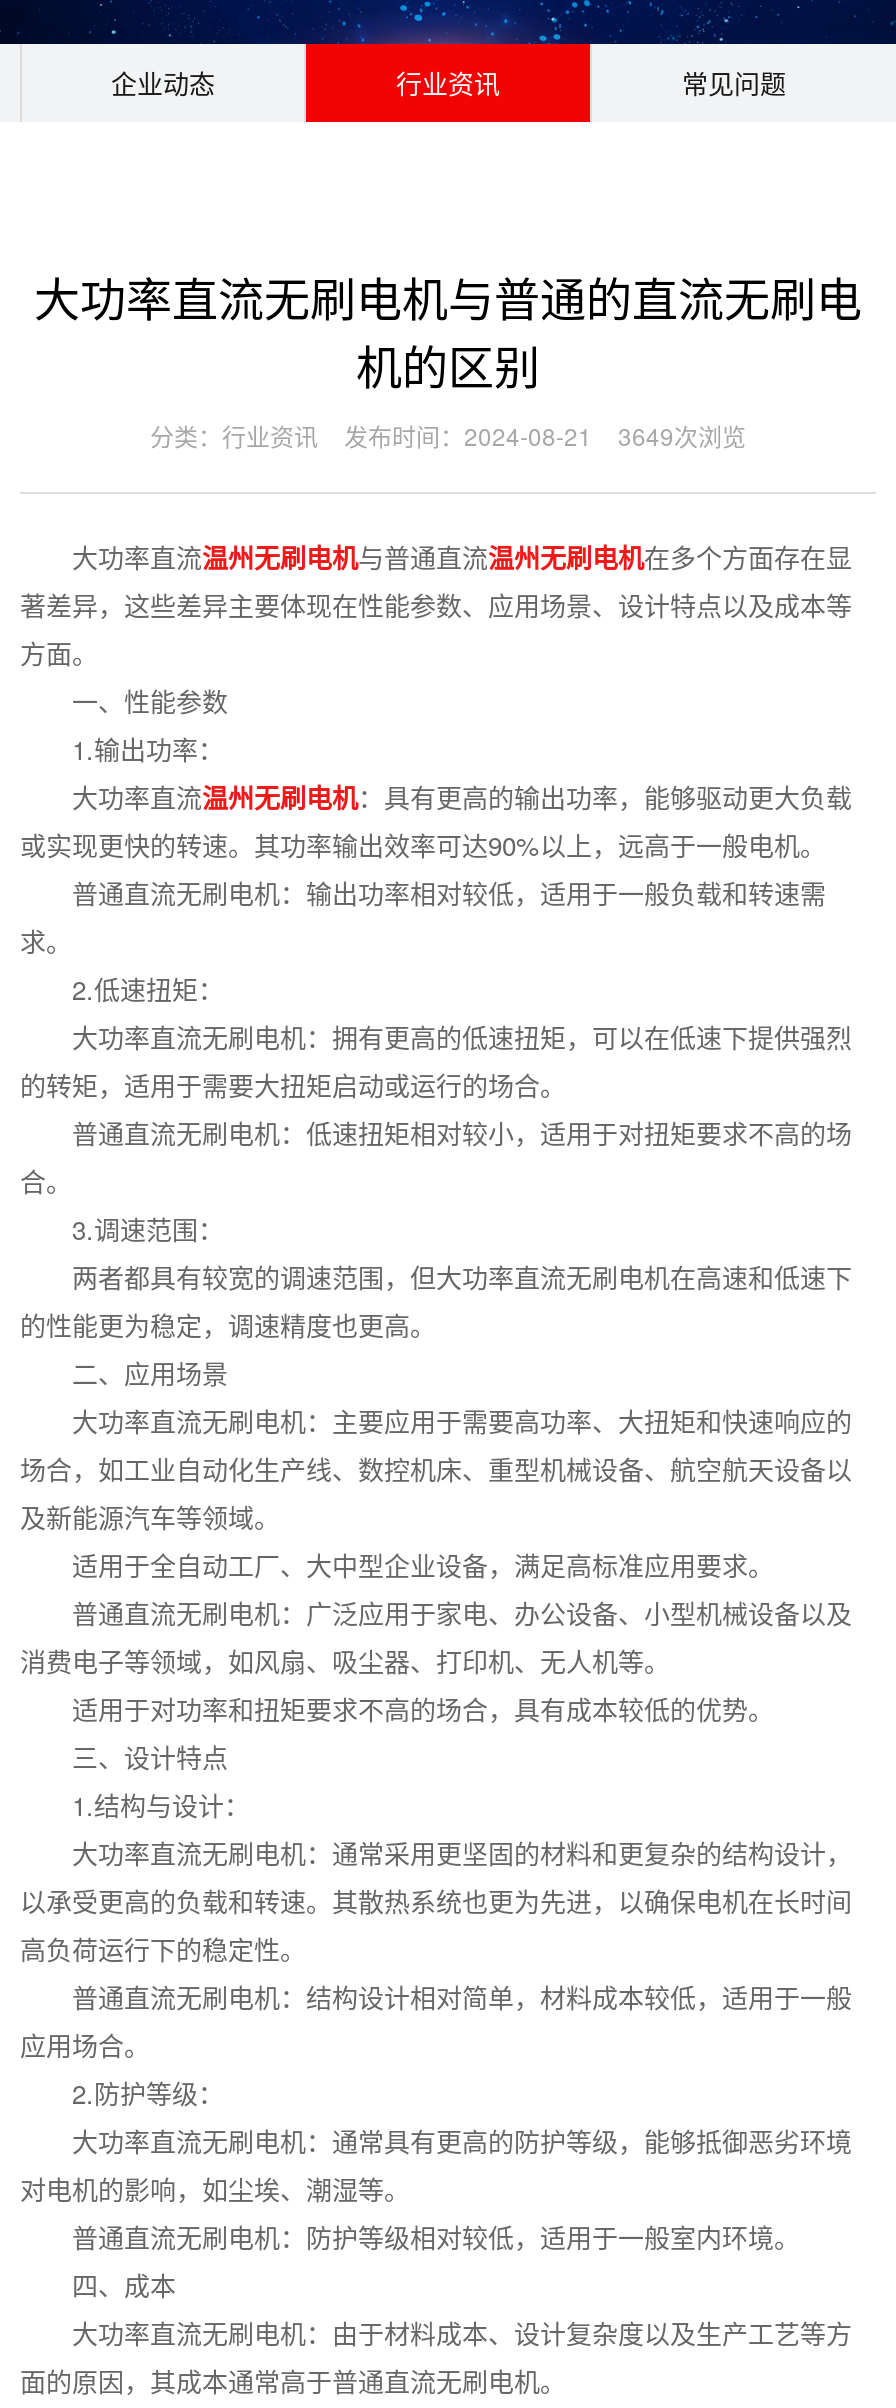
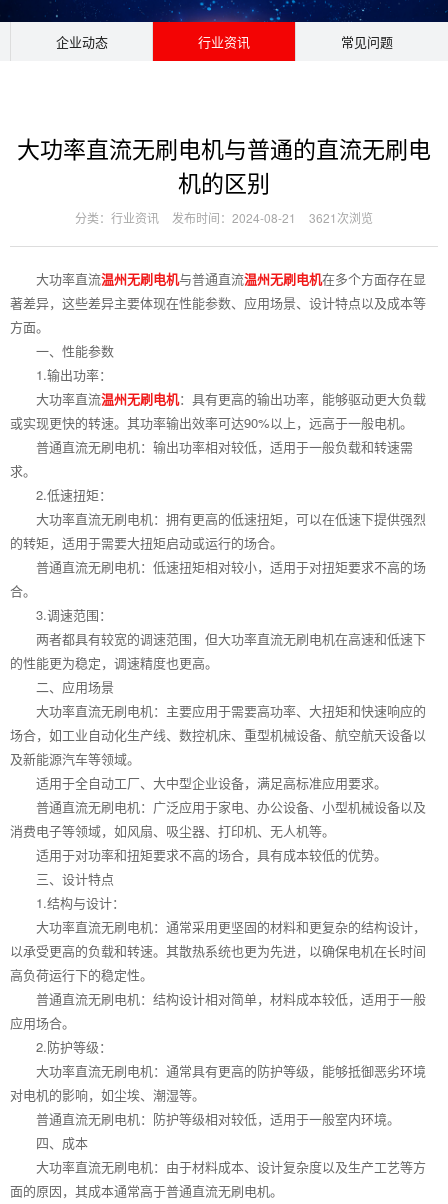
[150,419,746,453] 分类：行业资讯 发布时间：2024-08-21 3649次浏览 -> [75,209,373,226] 分类：行业资讯 发布时间：2024-08-21 3621次浏览

